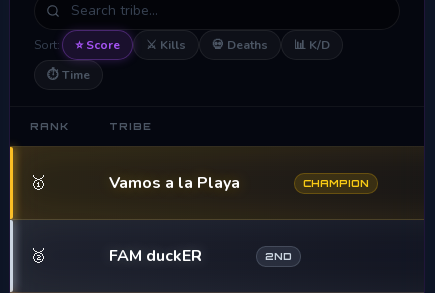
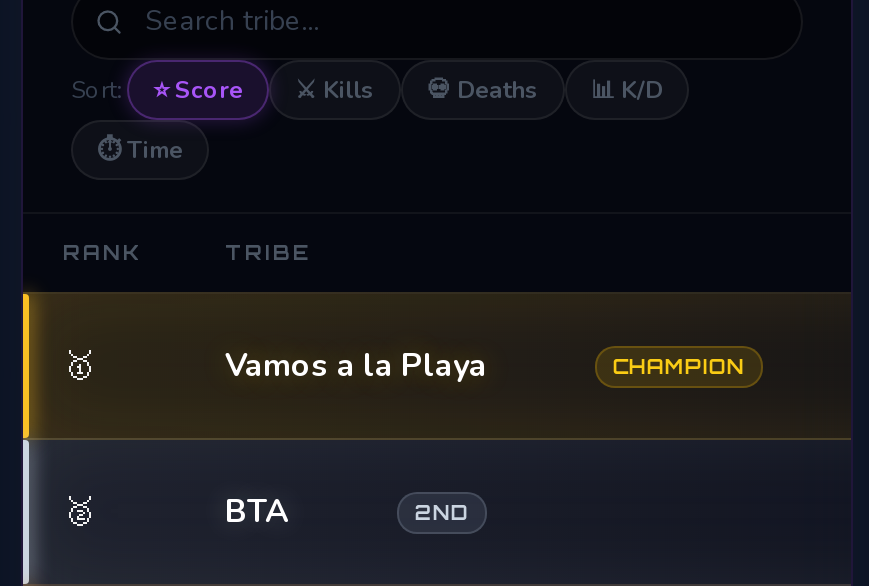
[109,245,202,267] FAM duckER -> [225,490,289,534] BTA

